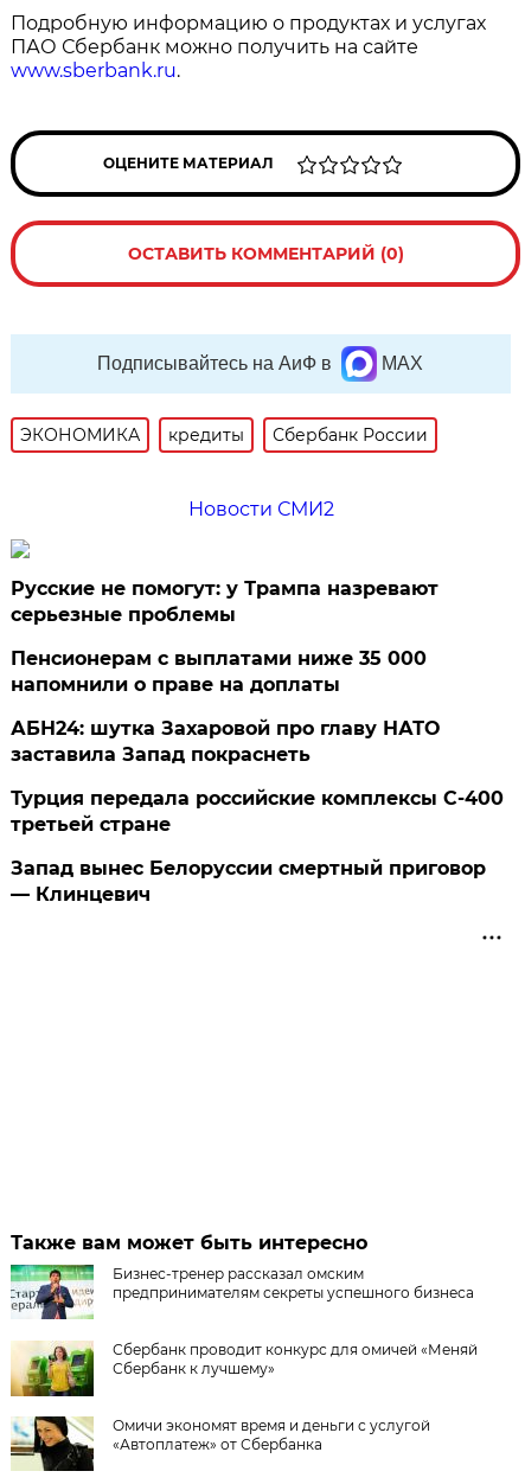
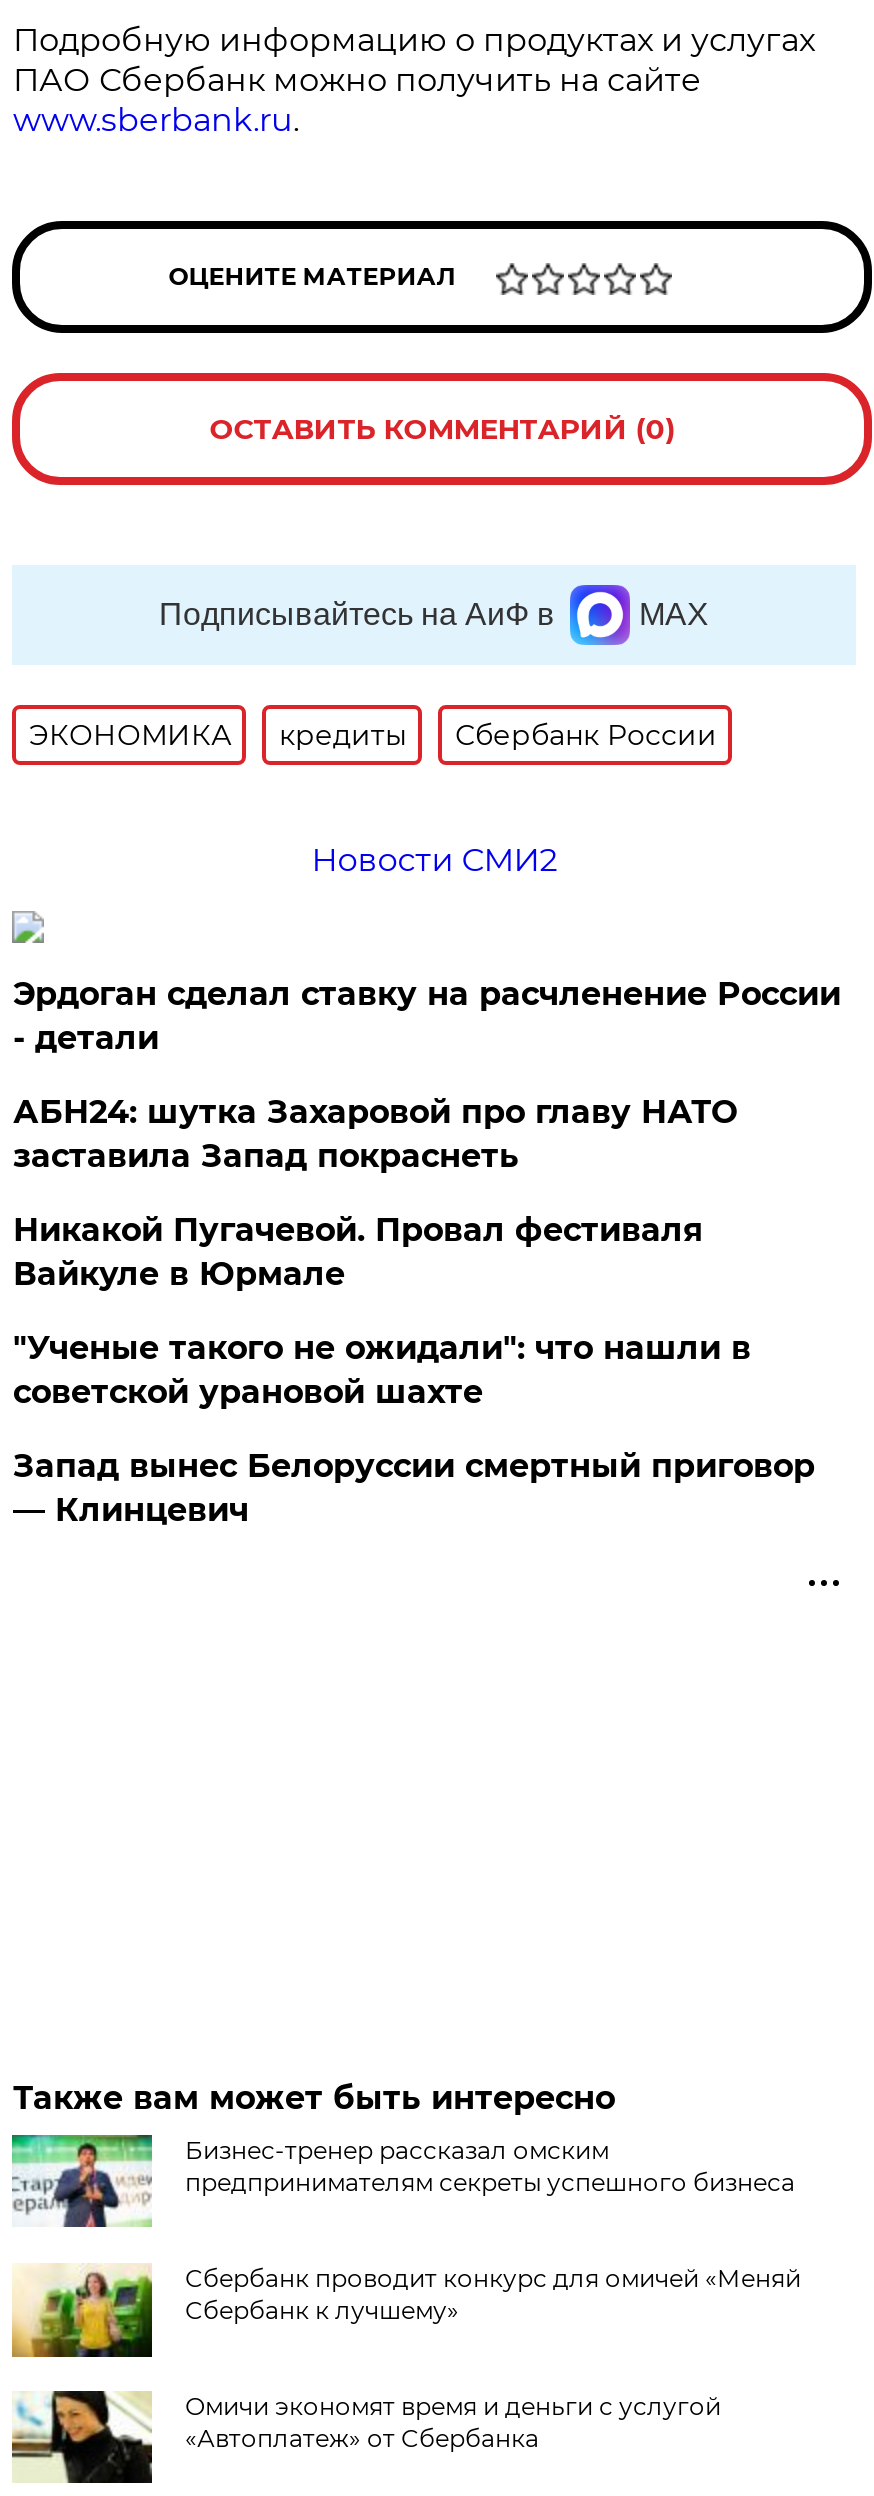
[11,577,439,696] Русские не помогут: у Трампа назревают | серьезные проблемы | Пенсионерам с выплатами ниже 35 000 | напомнили о праве на доплаты -> [13,975,841,1057] Эрдоган сделал ставку на расчленение России | - детали
moved [11,717,440,766] -> [13,1093,737,1175]: АБН24: шутка Захаровой про главу НАТО | заставила Запад покраснеть
[11,787,504,836] Турция передала российские комплексы С-400 | третьей стране -> [13,1211,751,1411] Никакой Пугачевой. Провал фестиваля | Вайкуле в Юрмале | "Ученые такого не ожидали": что нашли в | советской урановой шахте

